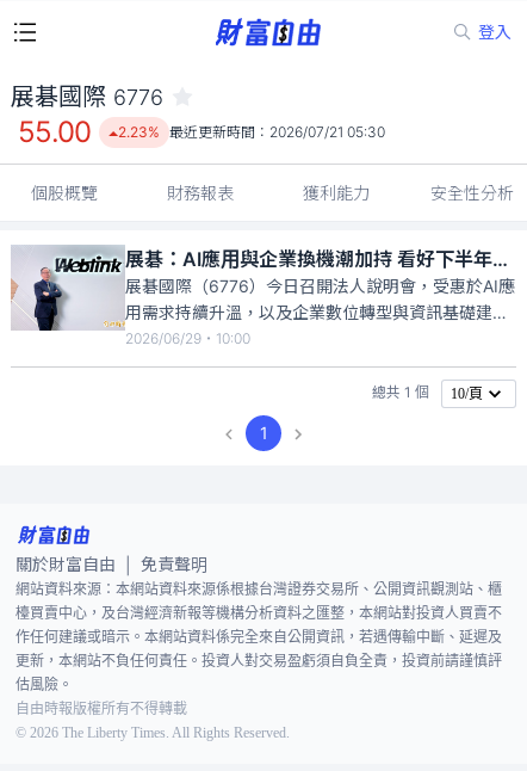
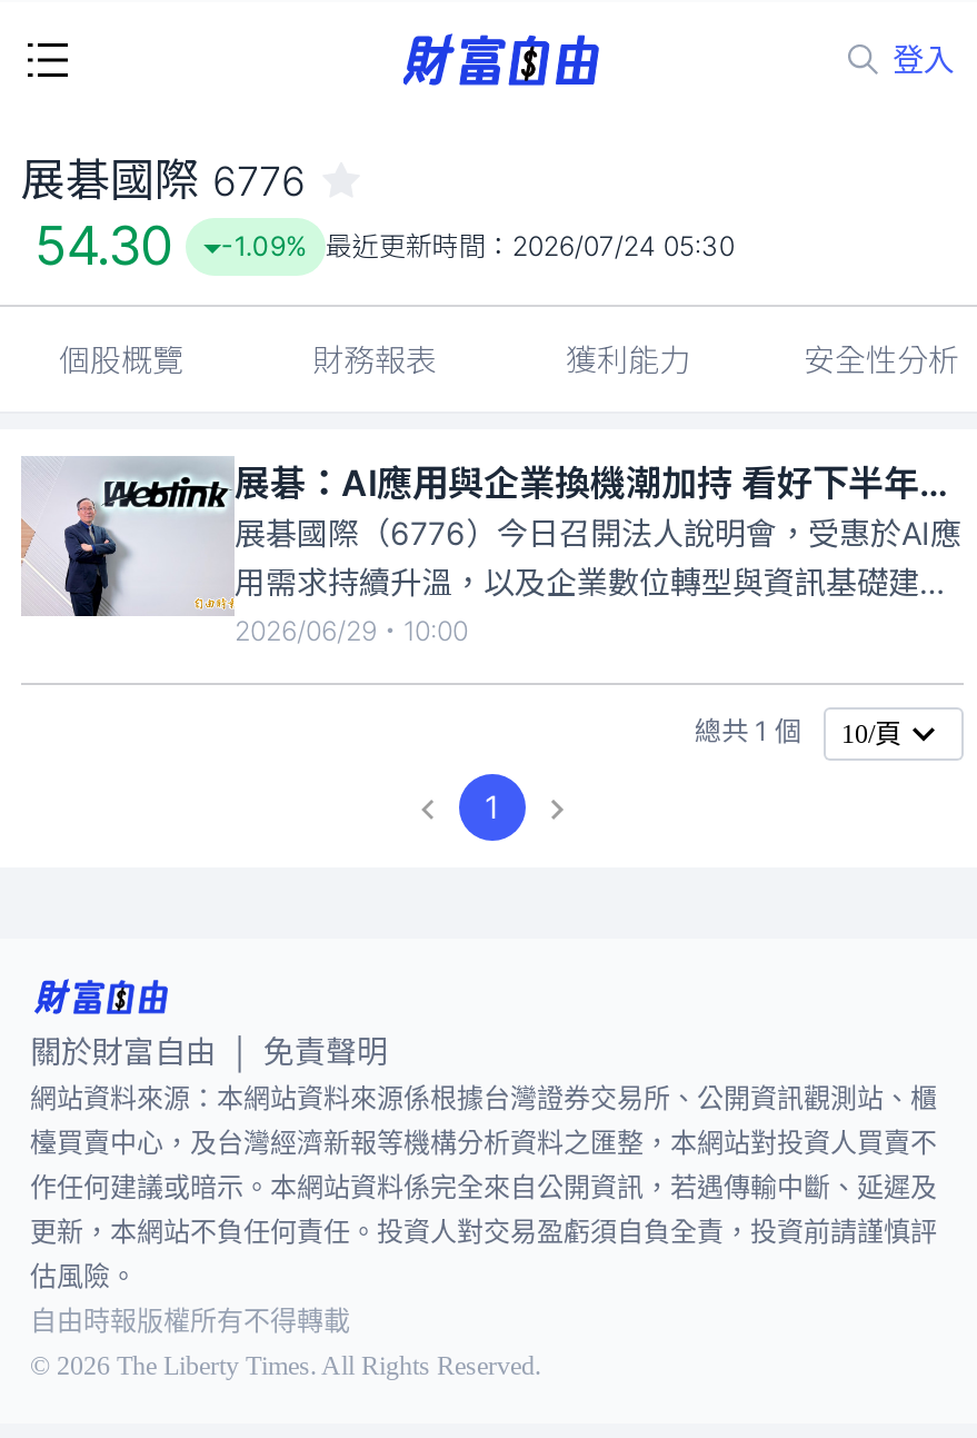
[18,115,92,149] 55.00 -> [34,214,172,278] 54.30
[118,123,385,141] 2.23% 最近更新時間：2026/07/21 05:30 -> [221,229,734,262] -1.09% 最近更新時間：2026/07/24 05:30

